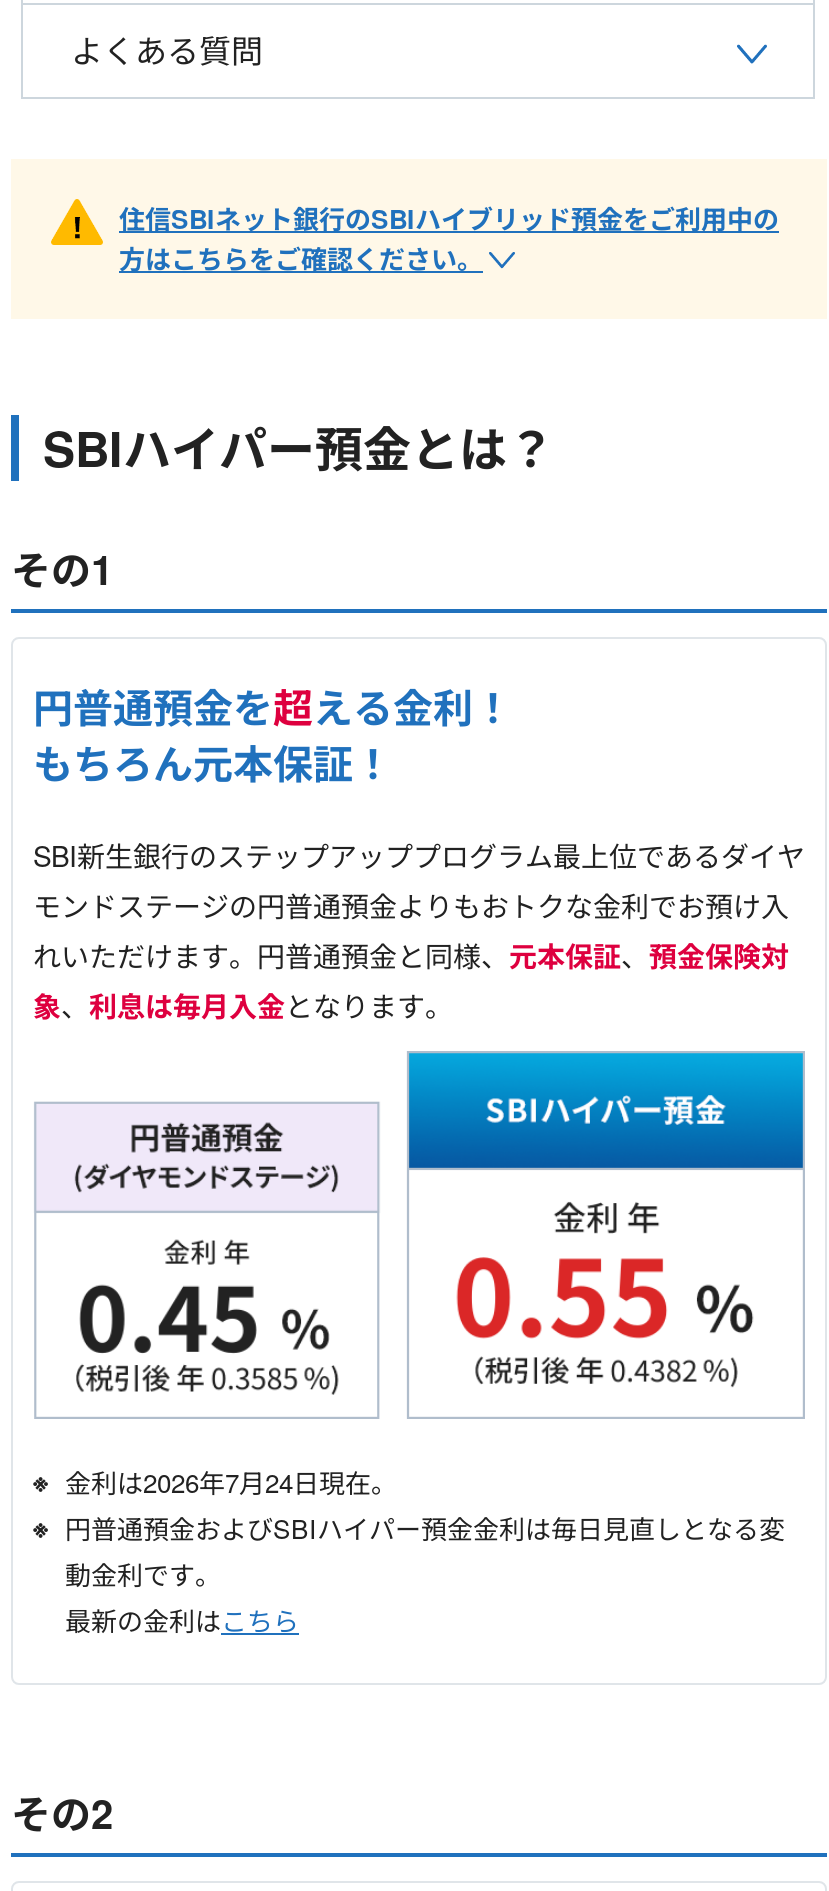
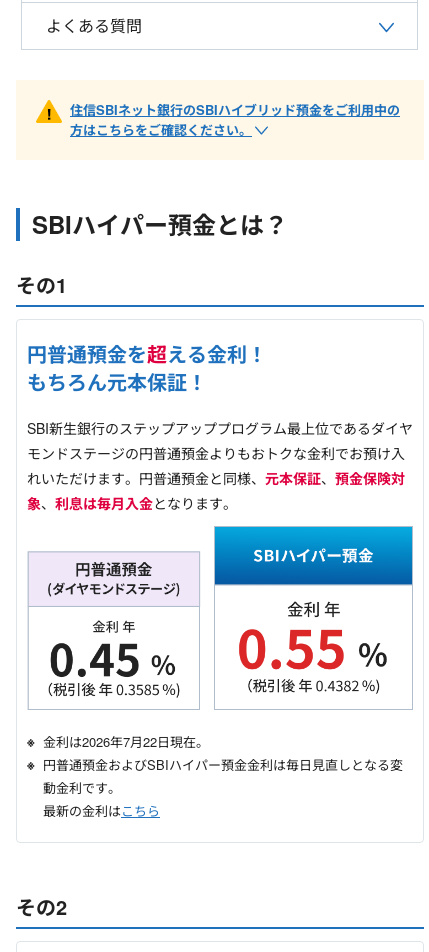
[65,1463,397,1501] 金利は2026年7月24日現在。 -> [43,732,209,751] 金利は2026年7月22日現在。

